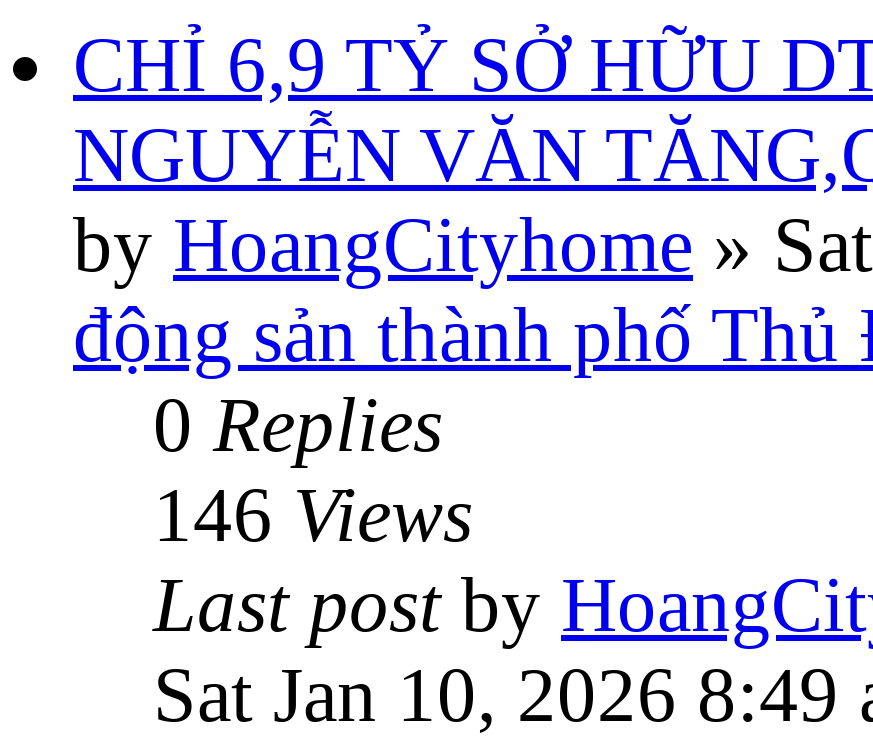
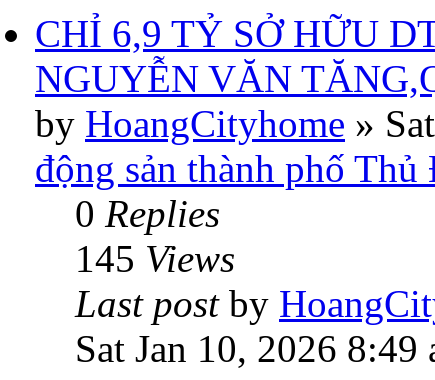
[153,470,473,556] 146 Views -> [75,236,235,279] 145 Views

